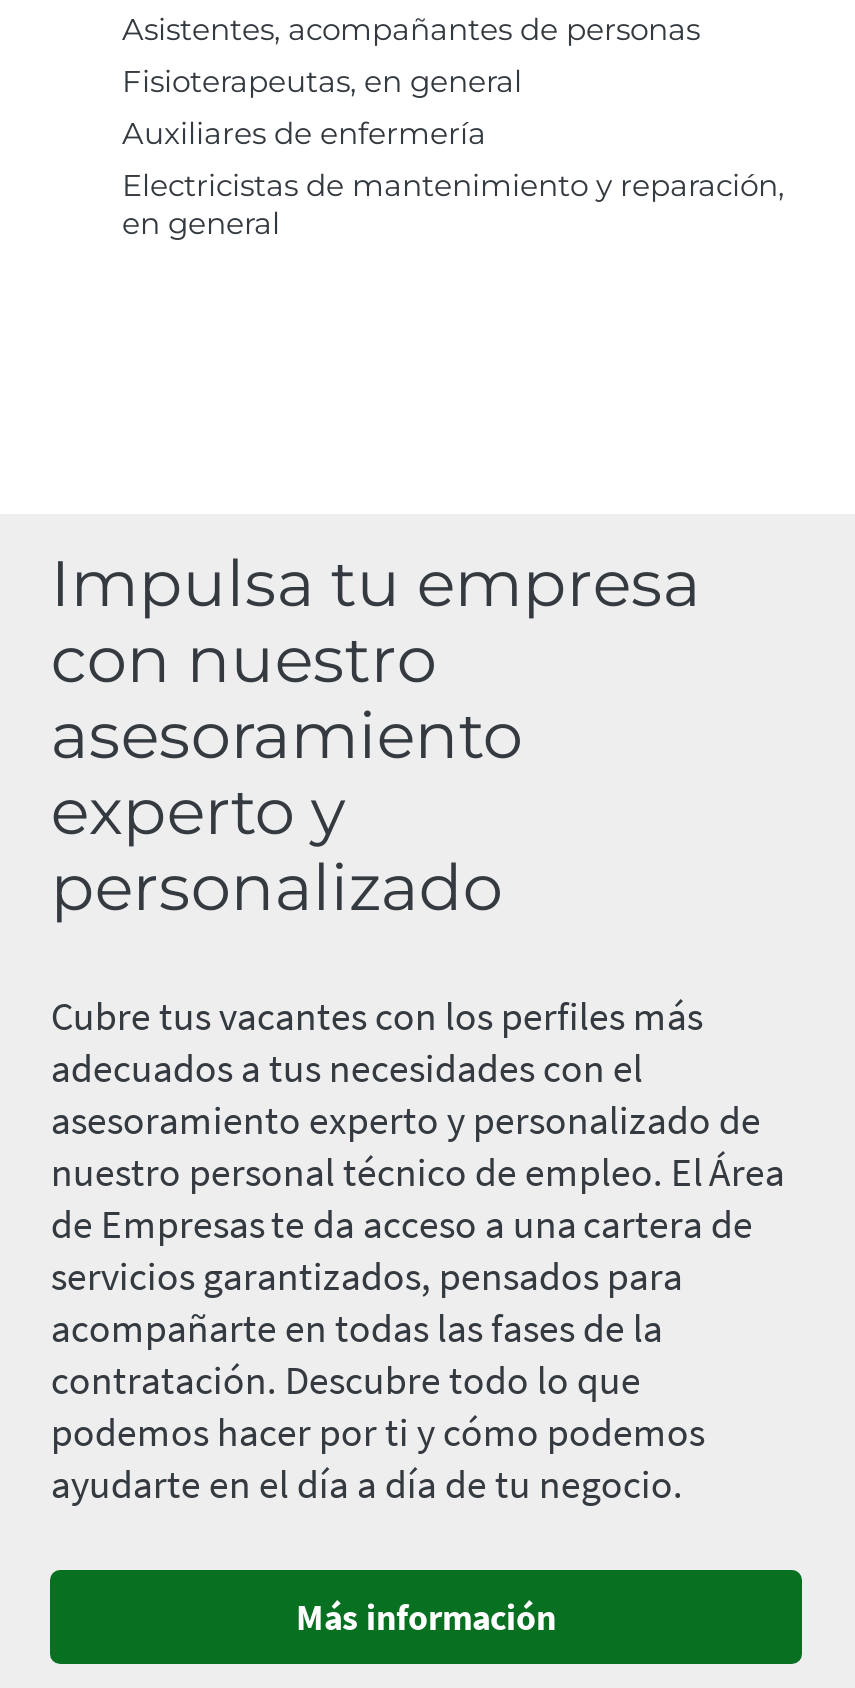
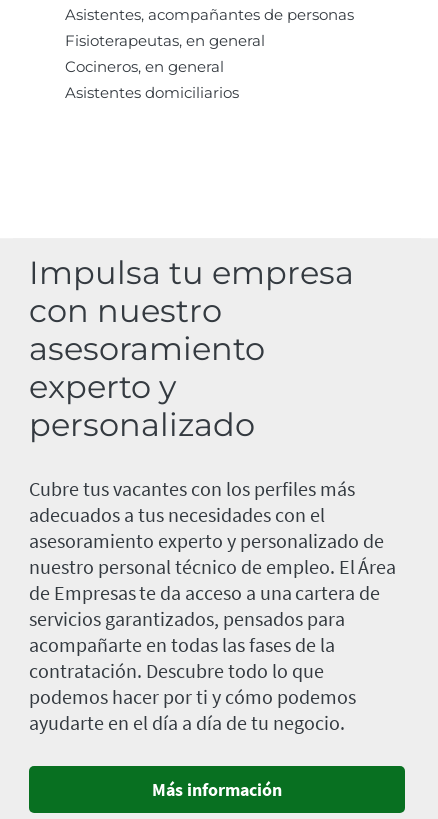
[122,114,784,242] Auxiliares de enfermería | Electricistas de mantenimiento y reparación, | en general -> [65,57,239,102] Cocineros, en general | Asistentes domiciliarios

